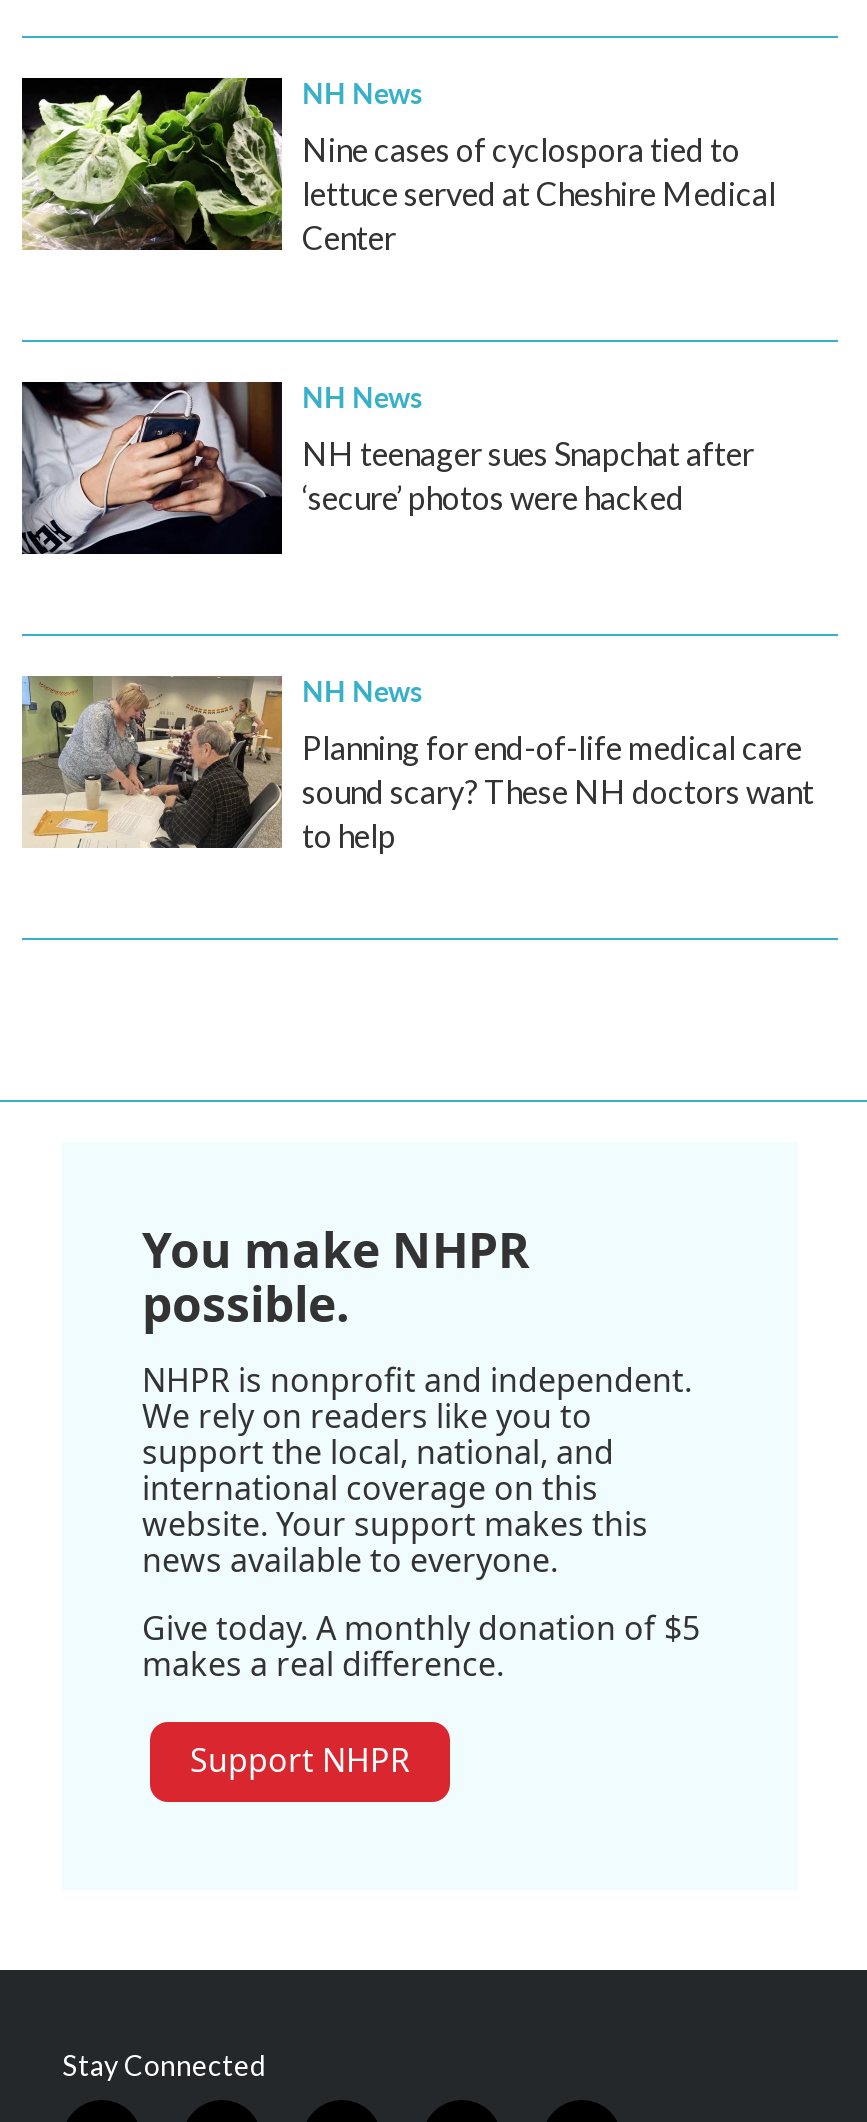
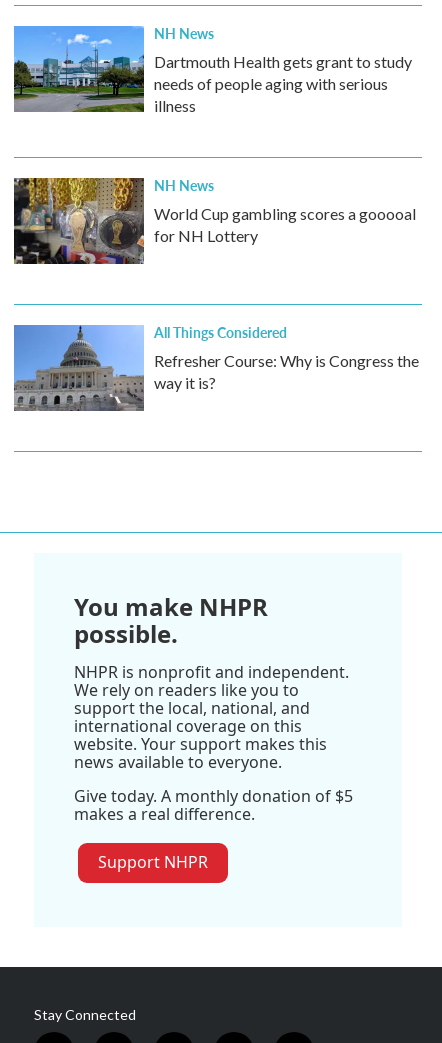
[20,76,776,256] [image] | Nine cases of cyclospora tied to | lettuce served at Cheshire Medical | Center -> [13,25,412,115] [image] | Dartmouth Health gets grant to study | needs of people aging with serious | illness
[22,380,754,556] [image] | NH teenager sues Snapchat after | ‘secure’ photos were hacked -> [13,177,416,265] [image] | World Cup gambling scores a gooooal | for NH Lottery
[20,670,814,854] [image] | NH News | Planning for end-of-life medical care | sound scary? These NH doctors want | to help -> [13,322,419,412] [image] | All Things Considered | Refresher Course: Why is Congress the | way it is?

